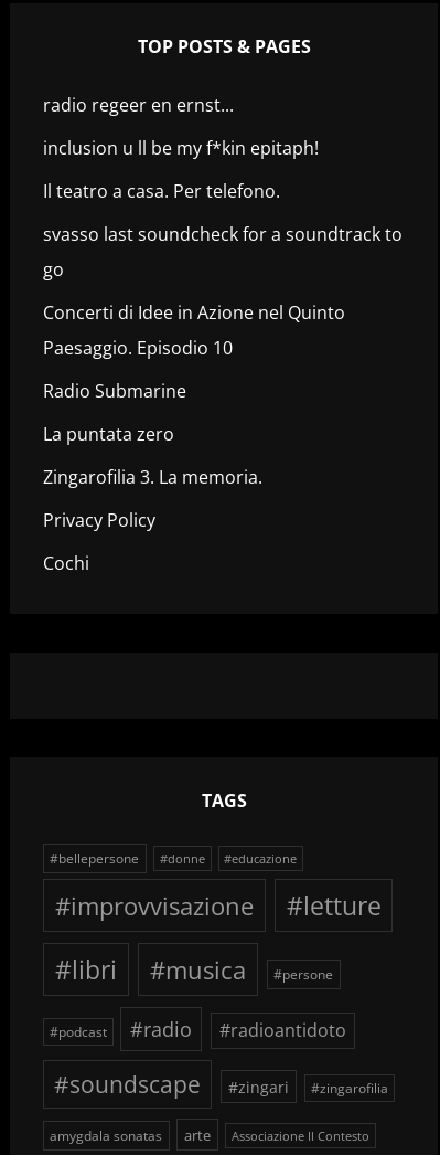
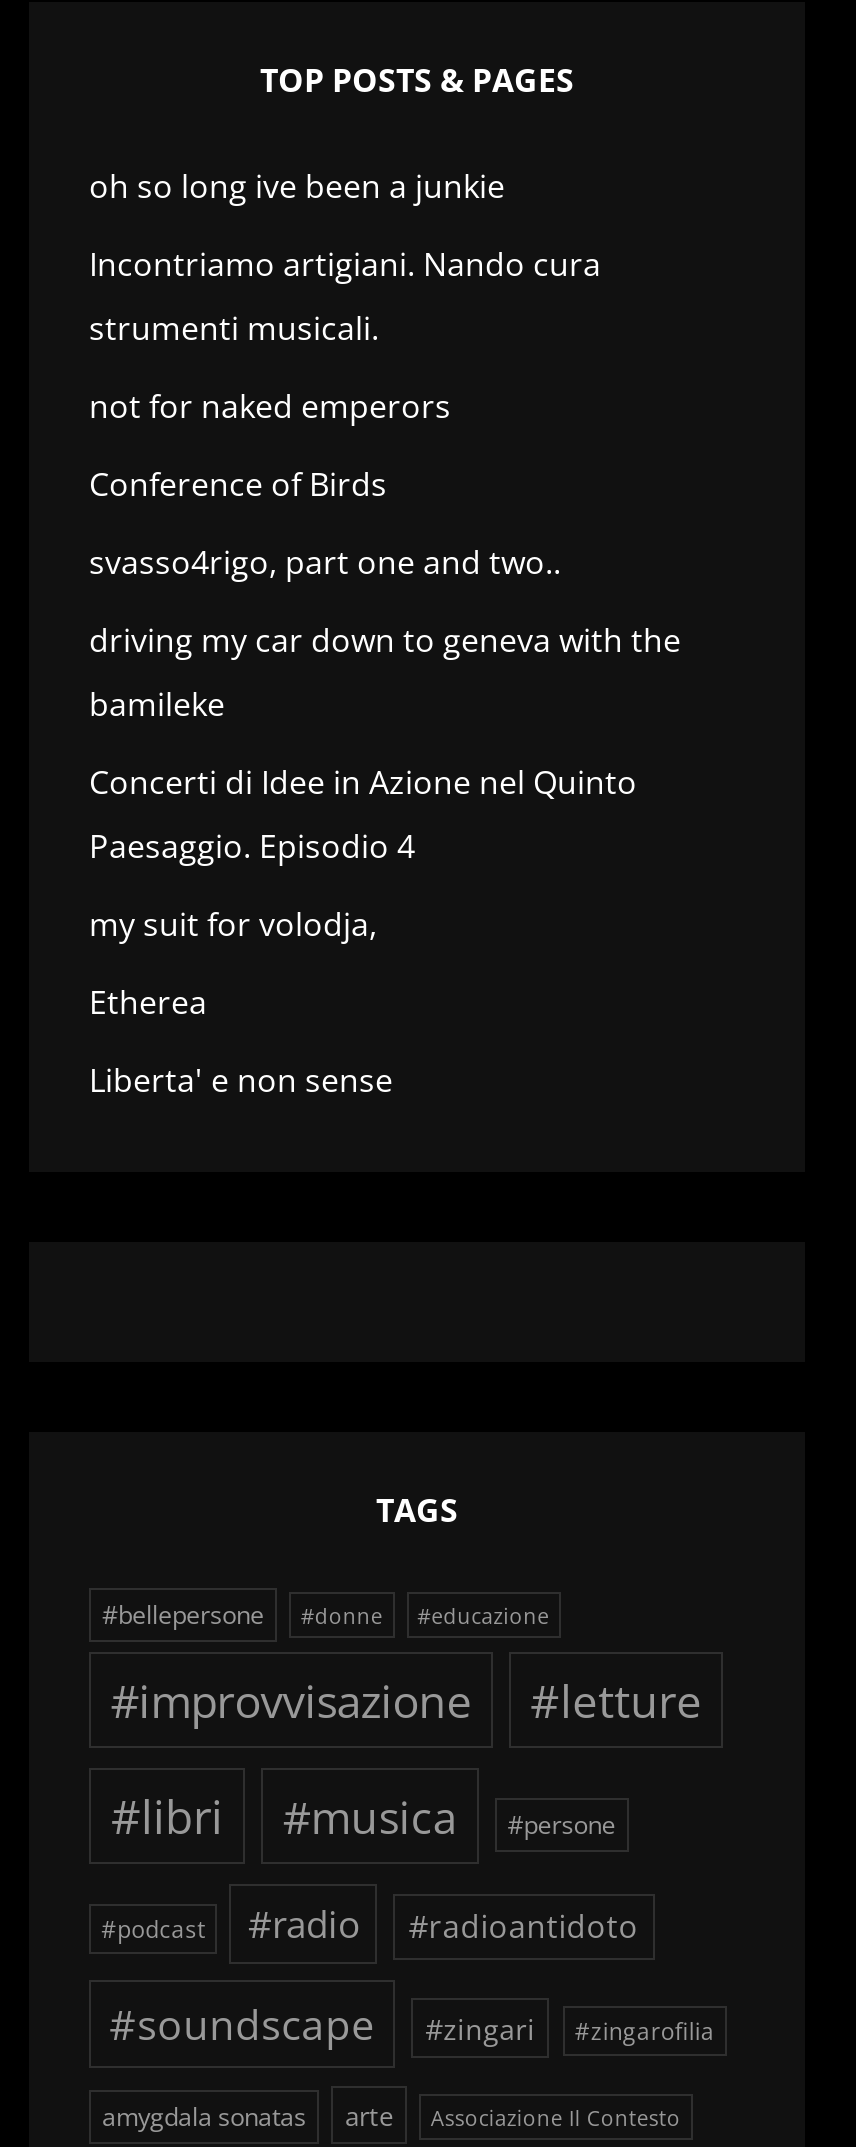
[43,92,403,281] radio regeer en ernst... | inclusion u ll be my f*kin epitaph! | Il teatro a casa. Per telefono. | svasso last soundcheck for a soundtrack to | go -> [89,163,681,725] oh so long ive been a junkie | Incontriamo artigiani. Nando cura | strumenti musicali. | not for naked emperors | Conference of Birds | svasso4rigo, part one and two.. | driving my car down to geneva with the | bamileke
moved [43,300,345,324] -> [89,759,637,803]: Concerti di Idee in Azione nel Quinto
[43,335,262,575] Paesaggio. Episodio 10 | Radio Submarine | La puntata zero | Zingarofilia 3. La memoria. | Privacy Policy | Cochi -> [89,823,415,1101] Paesaggio. Episodio 4 | my suit for volodja, | Etherea | Liberta' e non sense

